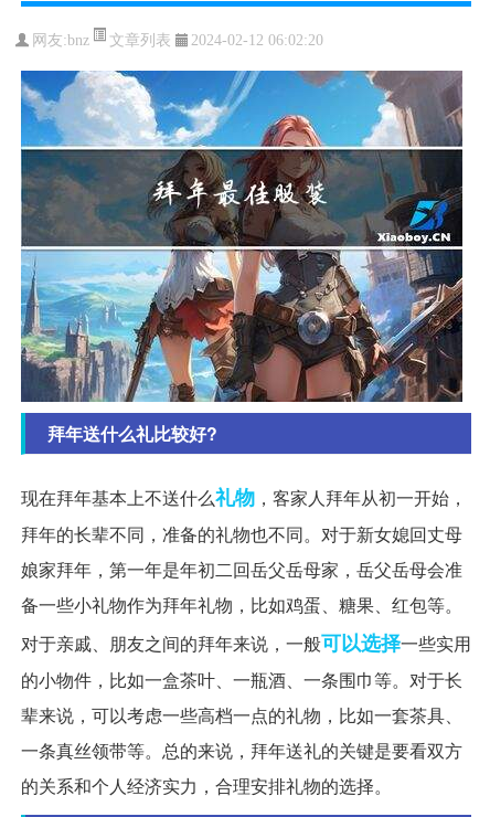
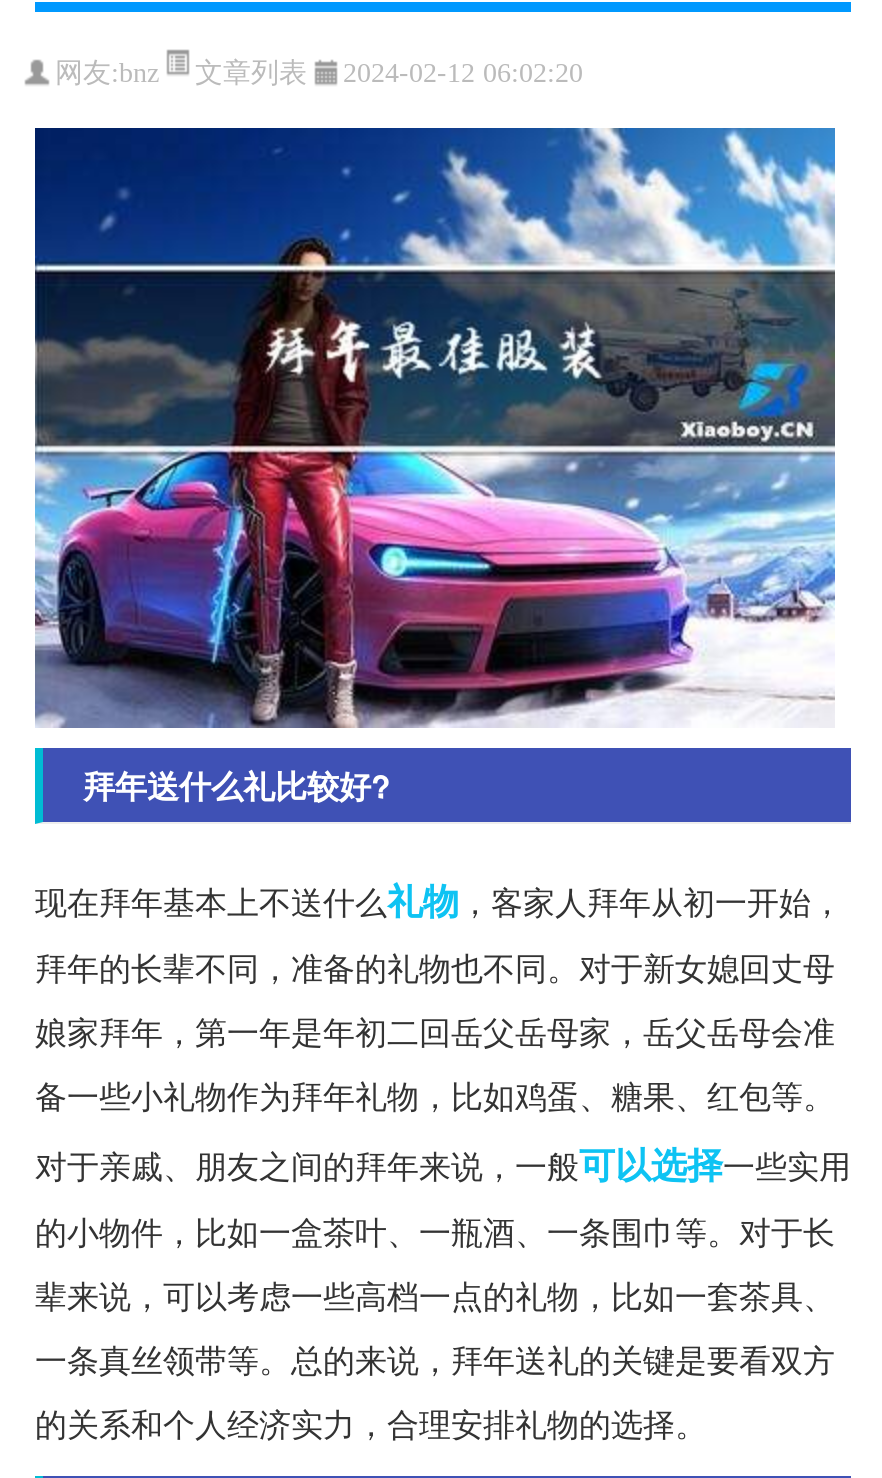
[20,70,464,403] [image] -> [33,126,837,730] [image]

